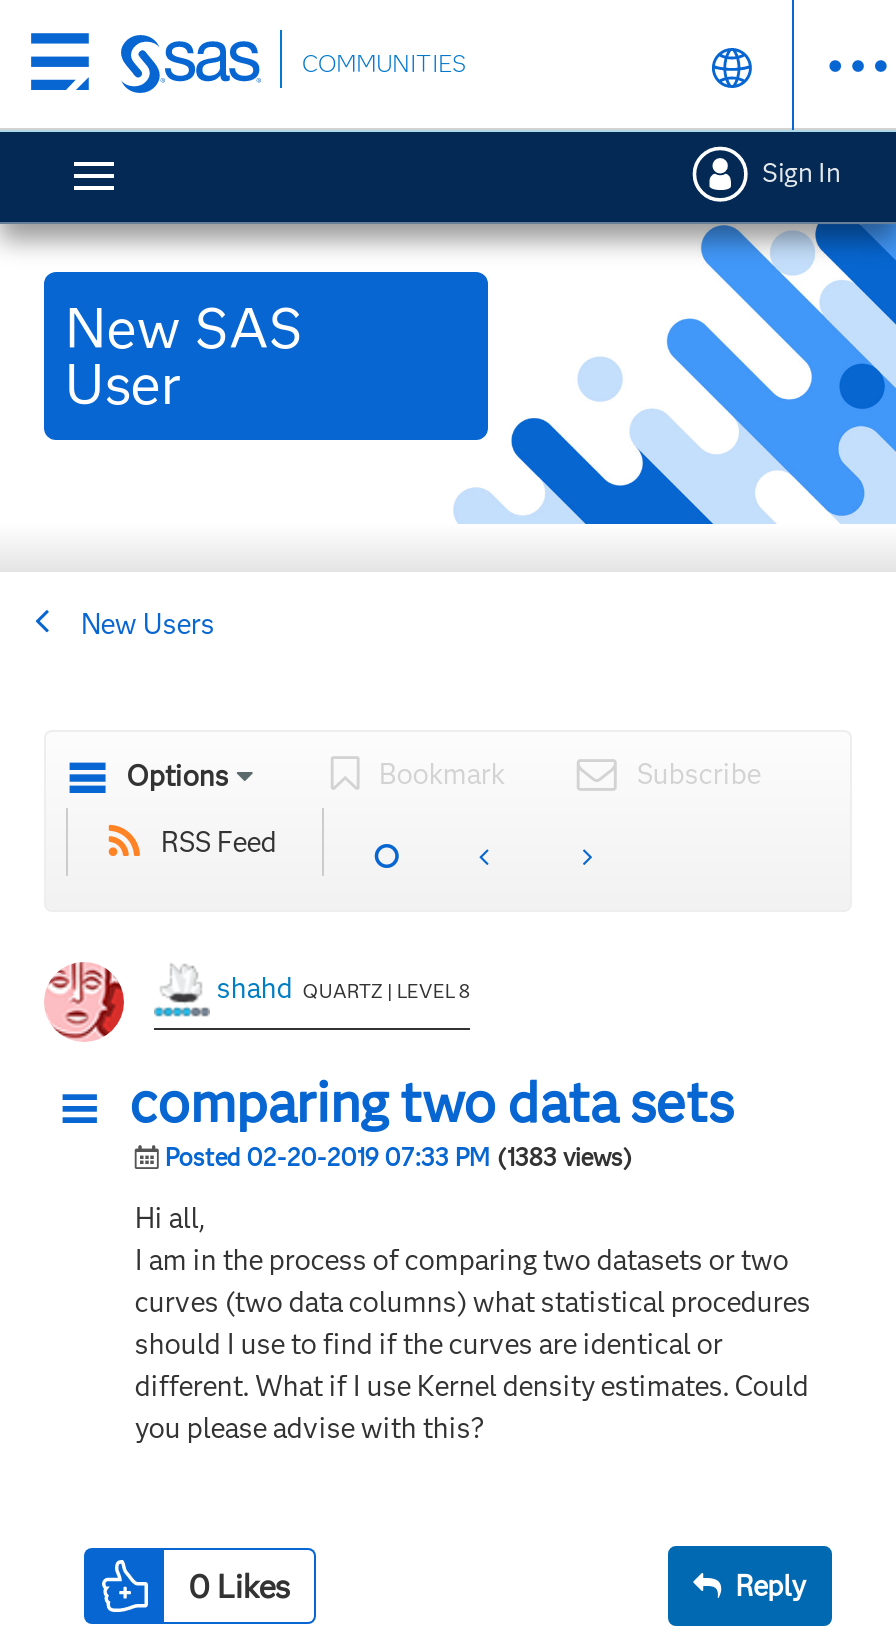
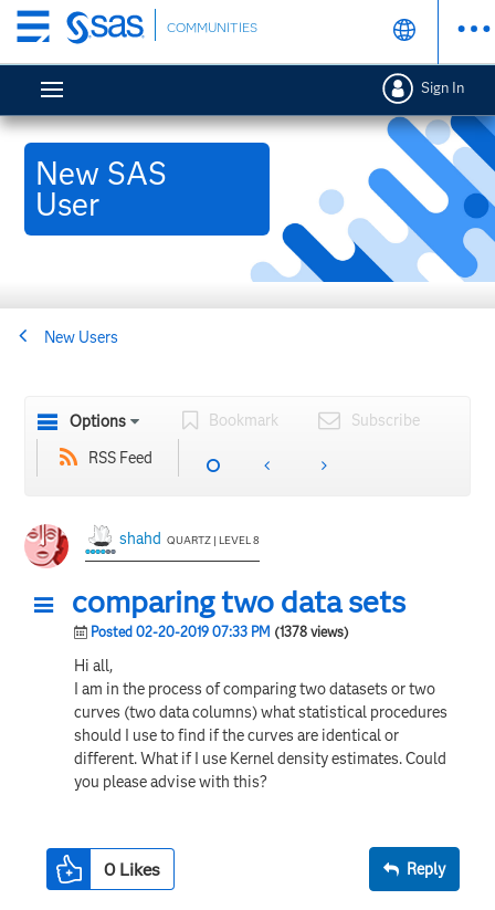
[165,1141,633,1171] Posted 02-20-2019 07:33 PM (1383 views) -> [91,623,350,640] Posted 02-20-2019 07:33 PM (1378 views)

